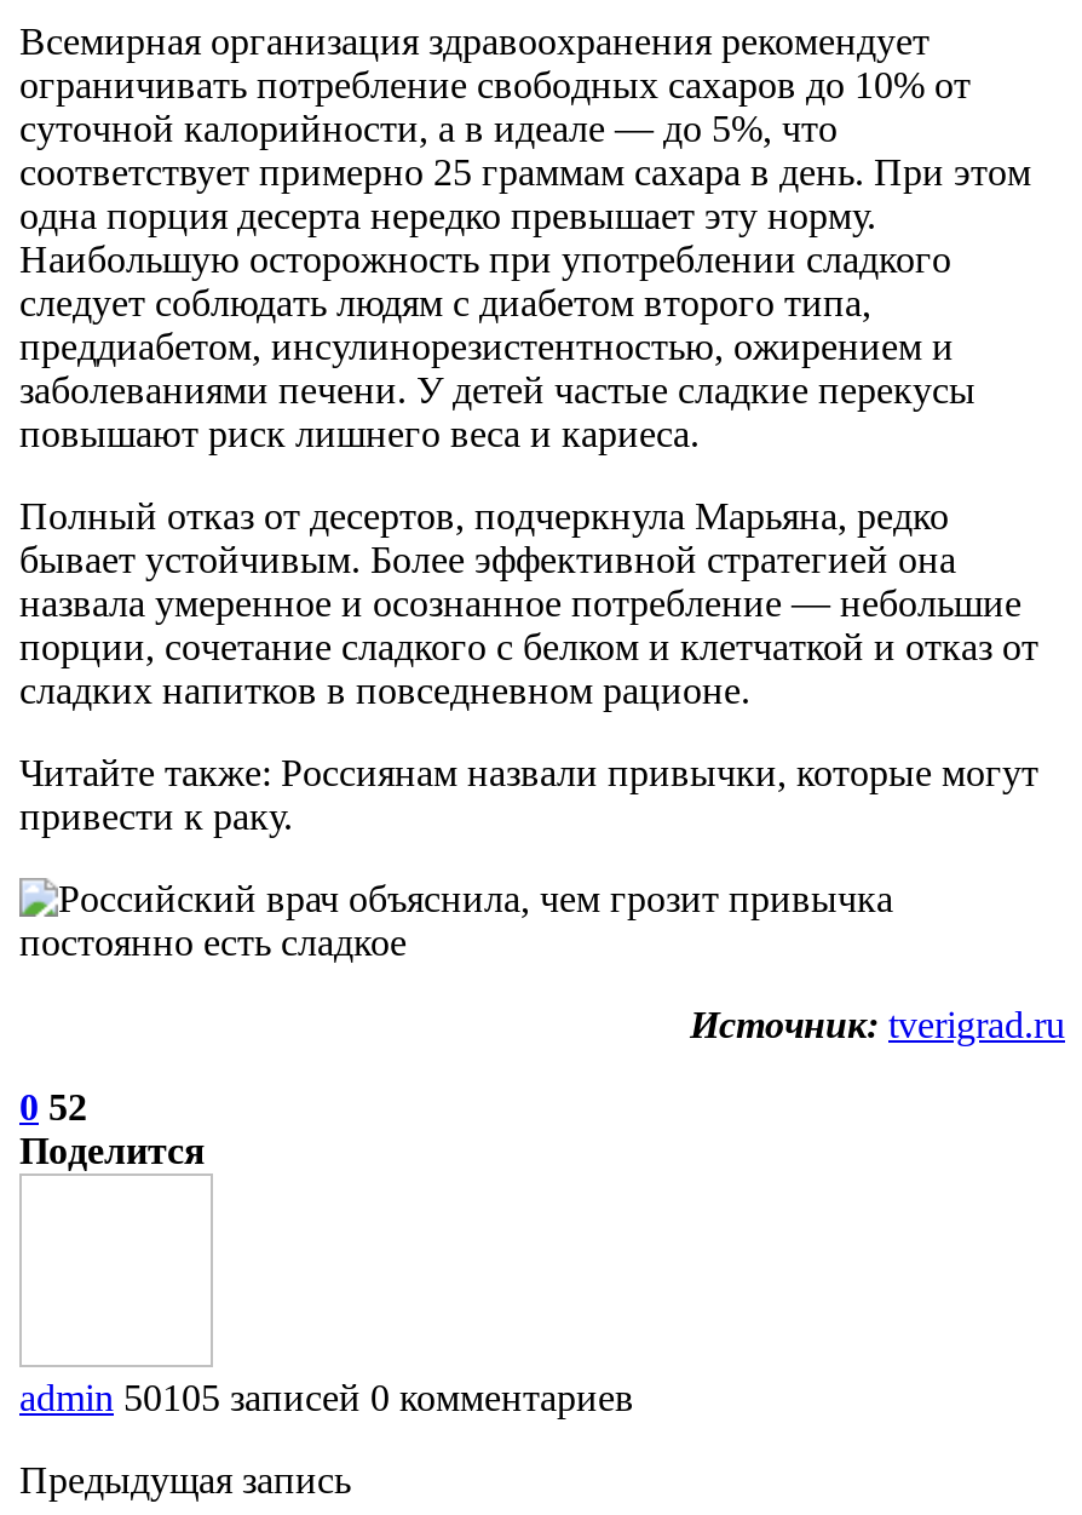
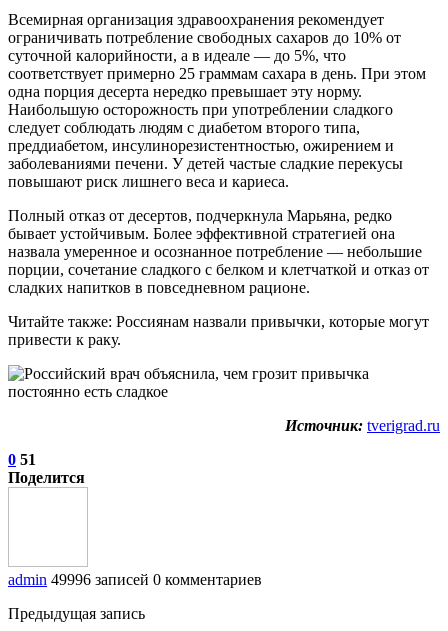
[19,1086,87,1127] 0 52 -> [8,451,36,468] 0 51
[19,1376,634,1418] admin 50105 записей 0 комментариев -> [8,571,262,588] admin 49996 записей 0 комментариев

